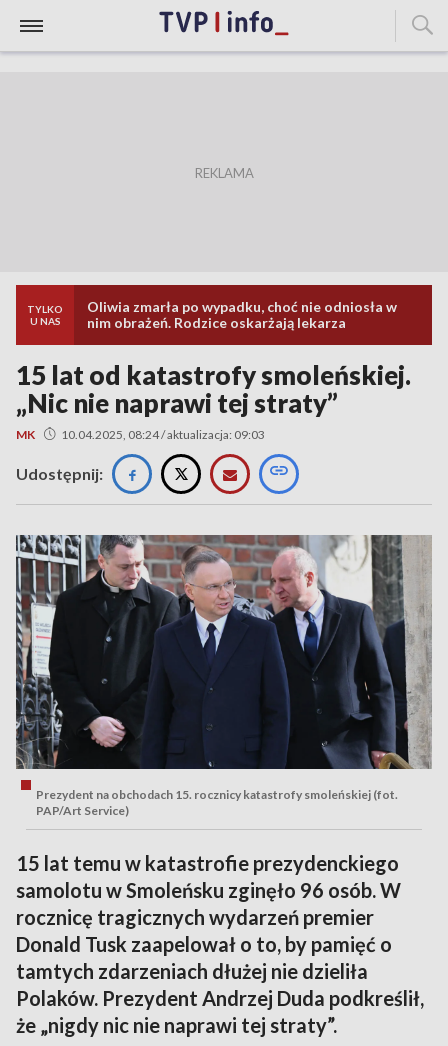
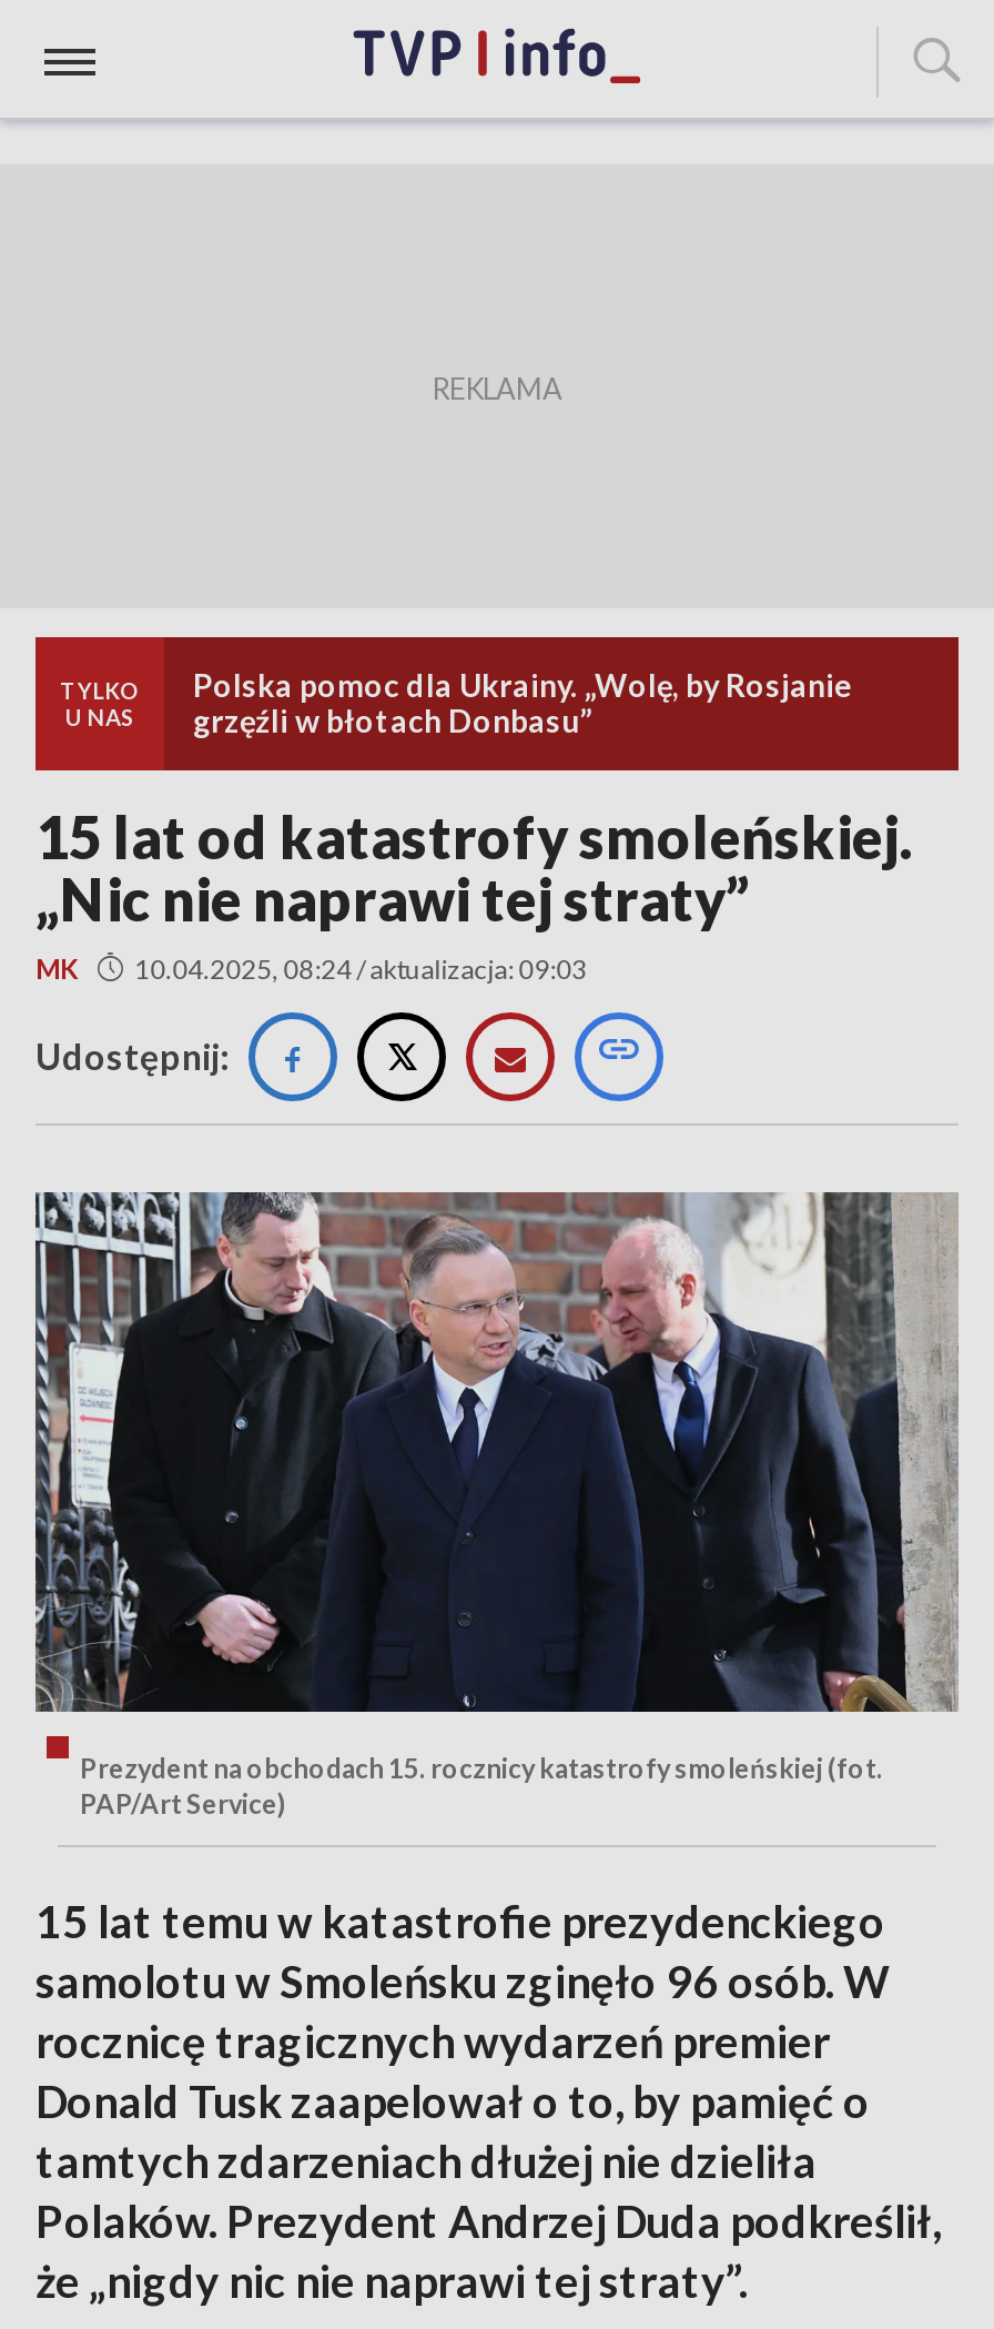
[87,298,397,331] Oliwia zmarła po wypadku, choć nie odniosła w | nim obrażeń. Rodzice oskarżają lekarza -> [193,666,852,739] Polska pomoc dla Ukrainy. „Wolę, by Rosjanie | grzęźli w błotach Donbasu”

